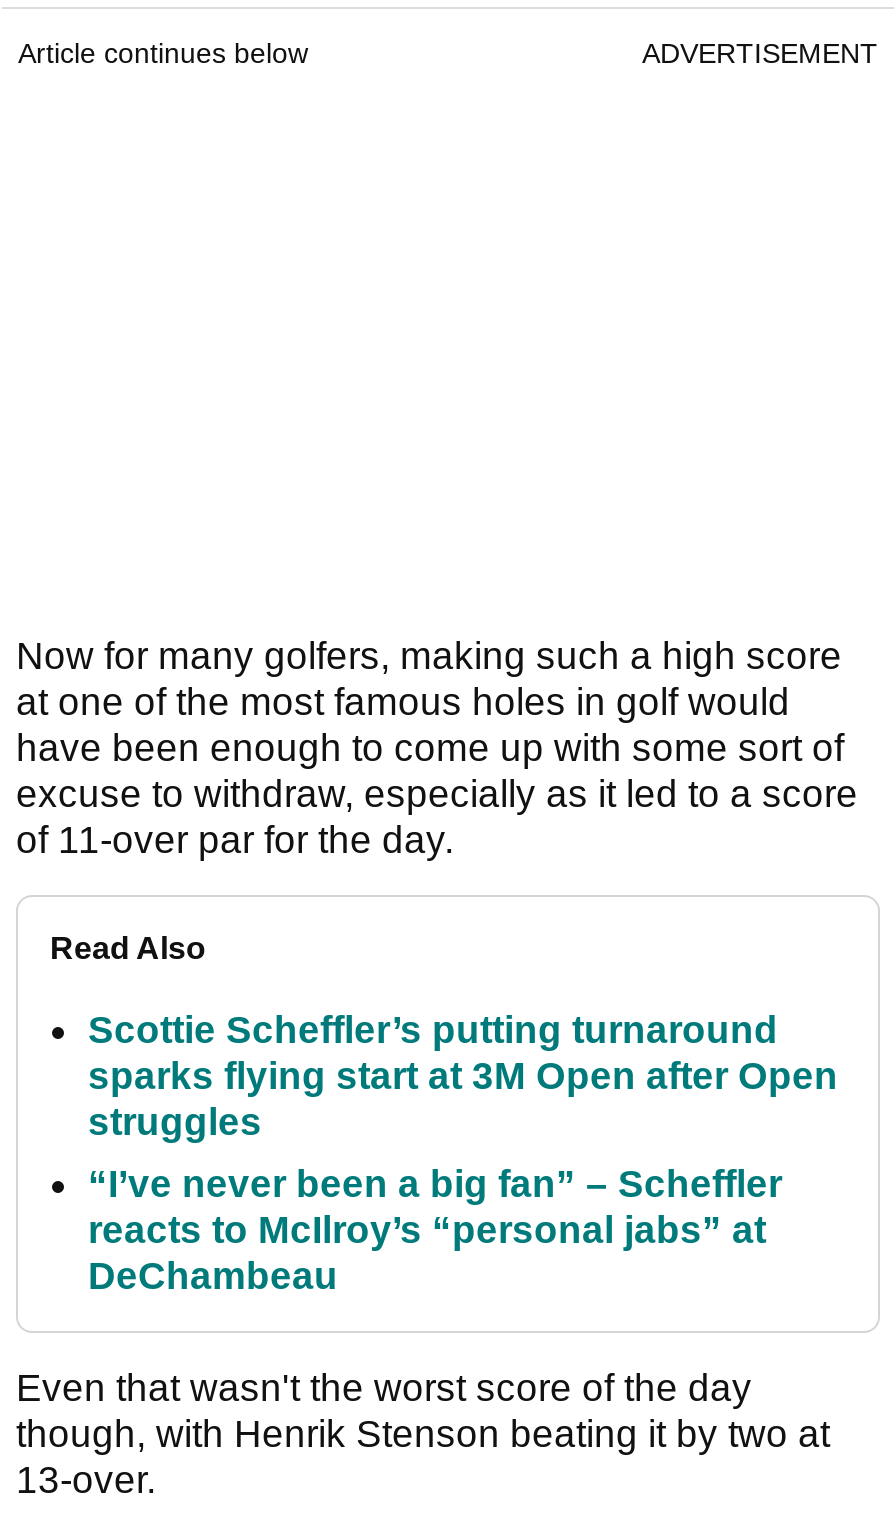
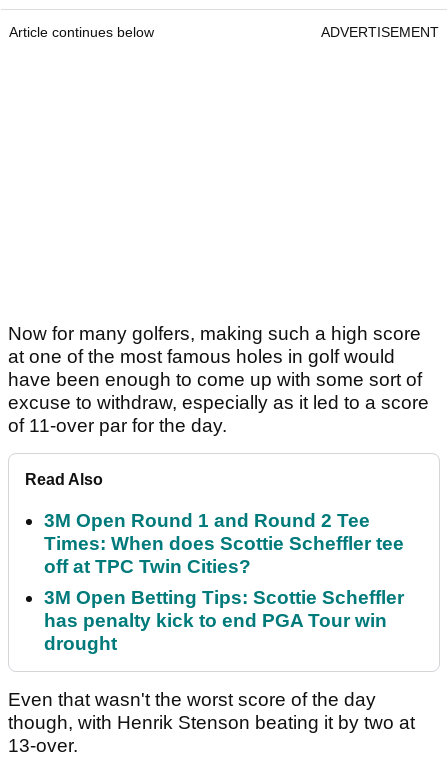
[88,1009,838,1143] Scottie Scheffler’s putting turnaround | sparks flying start at 3M Open after Open | struggles -> [44,510,404,577] 3M Open Round 1 and Round 2 Tee | Times: When does Scottie Scheffler tee | off at TPC Twin Cities?
[88,1163,782,1297] “I’ve never been a big fan” – Scheffler | reacts to McIlroy’s “personal jabs” at | DeChambeau -> [44,587,404,654] 3M Open Betting Tips: Scottie Scheffler | has penalty kick to end PGA Tour win | drought

